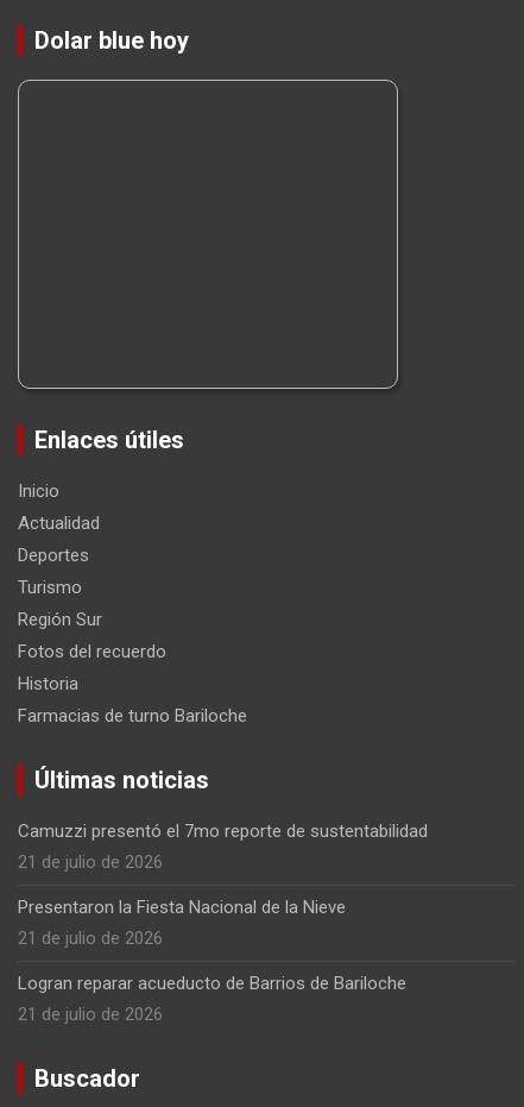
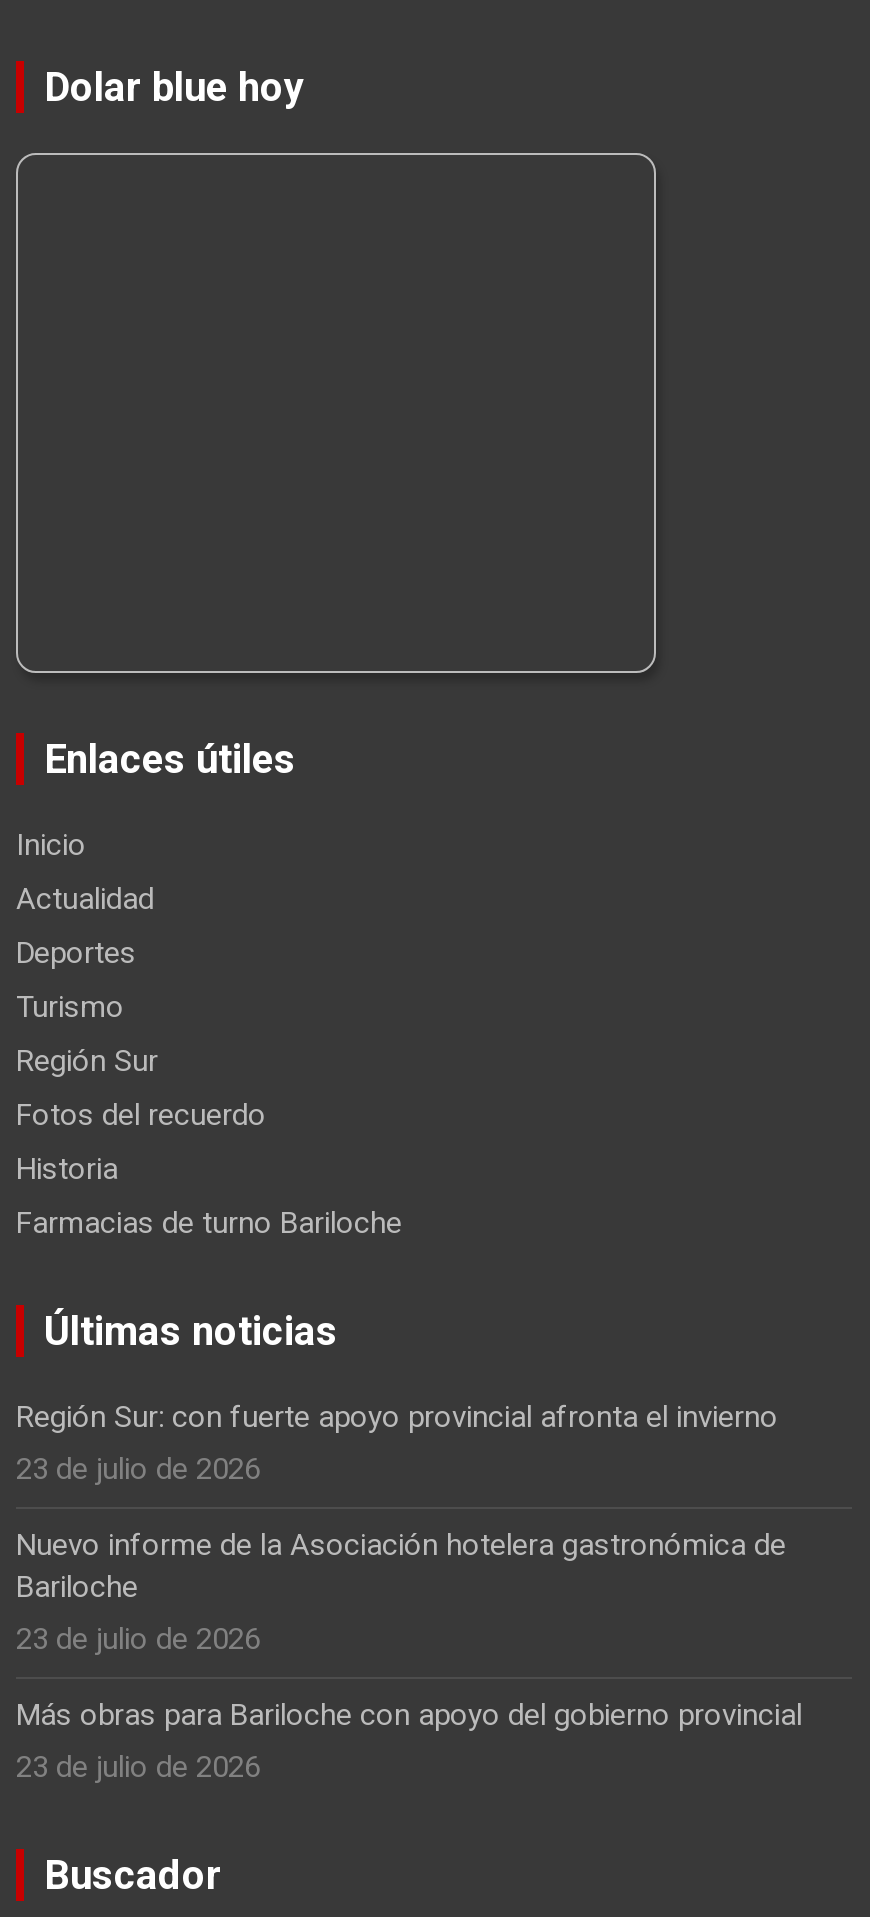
[18,820,428,873] Camuzzi presentó el 7mo reporte de sustentabilidad | 21 de julio de 2026 -> [16,1399,778,1487] Región Sur: con fuerte apoyo provincial afronta el invierno | 23 de julio de 2026
[18,897,346,949] Presentaron la Fiesta Nacional de la Nieve | 21 de julio de 2026 -> [16,1527,786,1657] Nuevo informe de la Asociación hotelera gastronómica de | Bariloche | 23 de julio de 2026
[18,973,406,1025] Logran reparar acueducto de Barrios de Bariloche | 21 de julio de 2026 -> [16,1697,802,1785] Más obras para Bariloche con apoyo del gobierno provincial | 23 de julio de 2026

